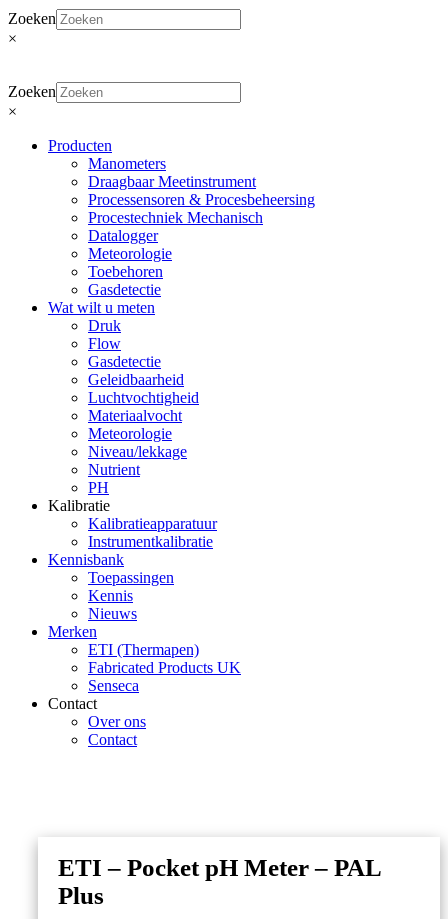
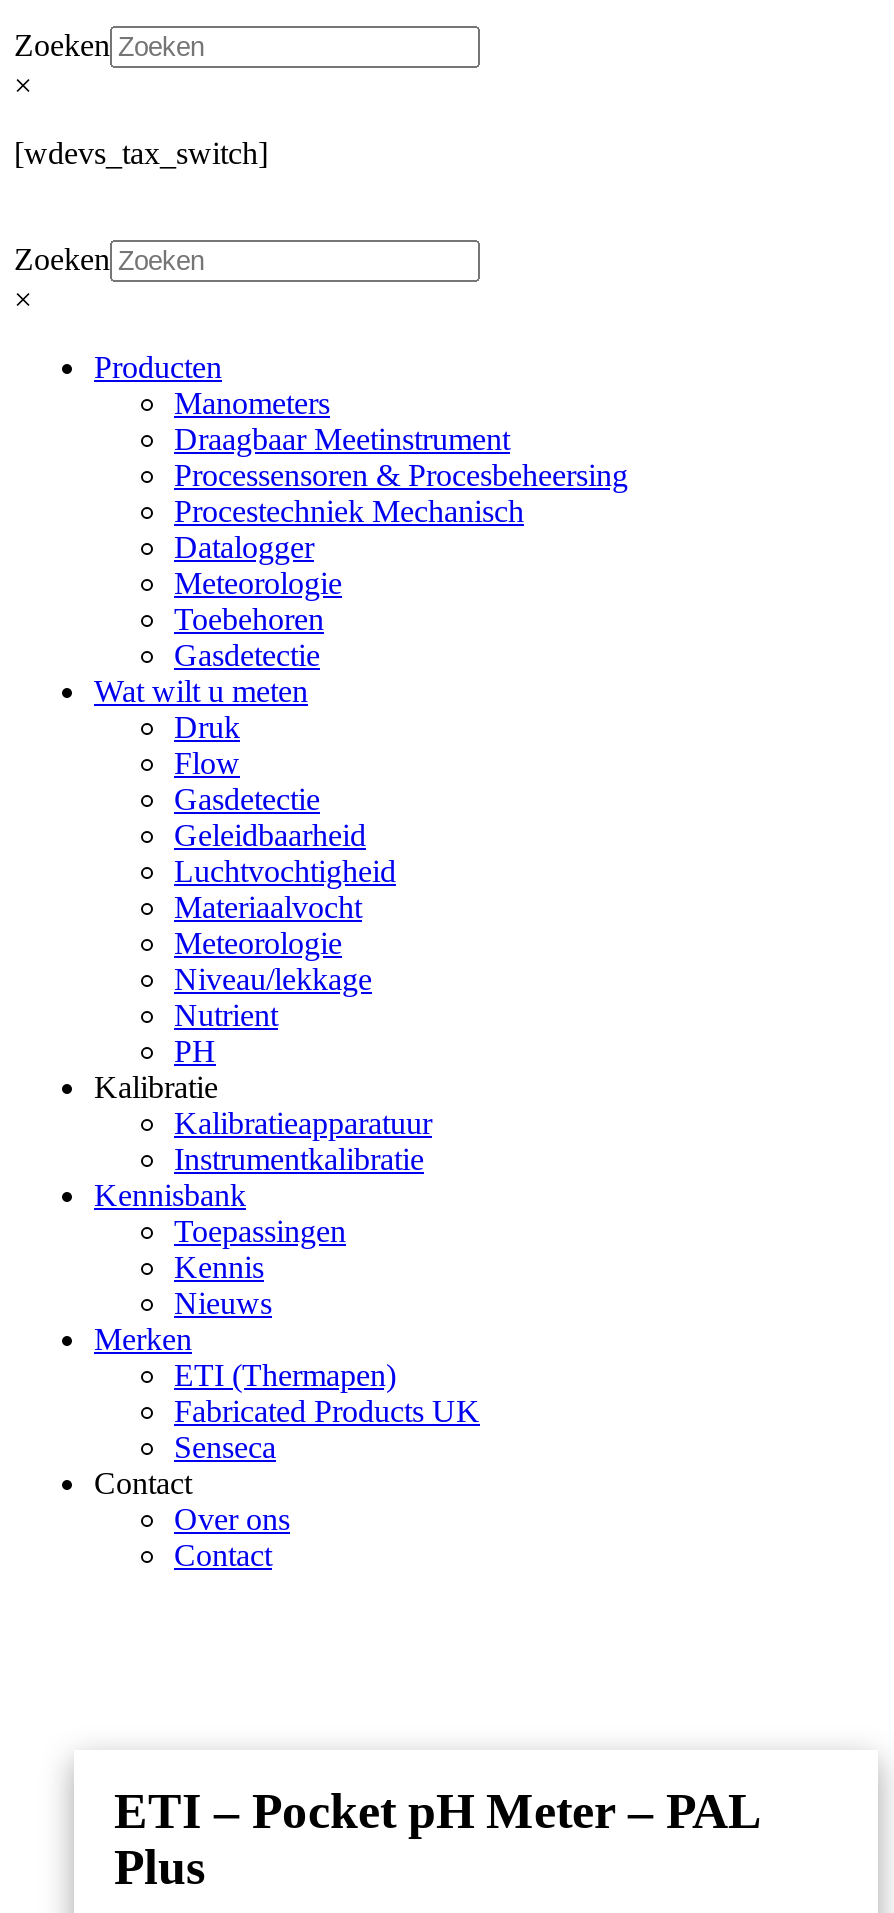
none -> [14,136,268,170] [wdevs_tax_switch]

